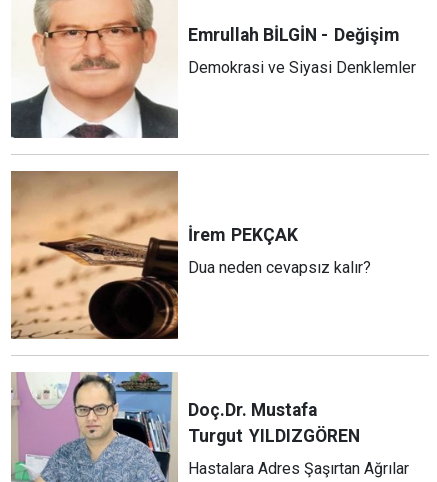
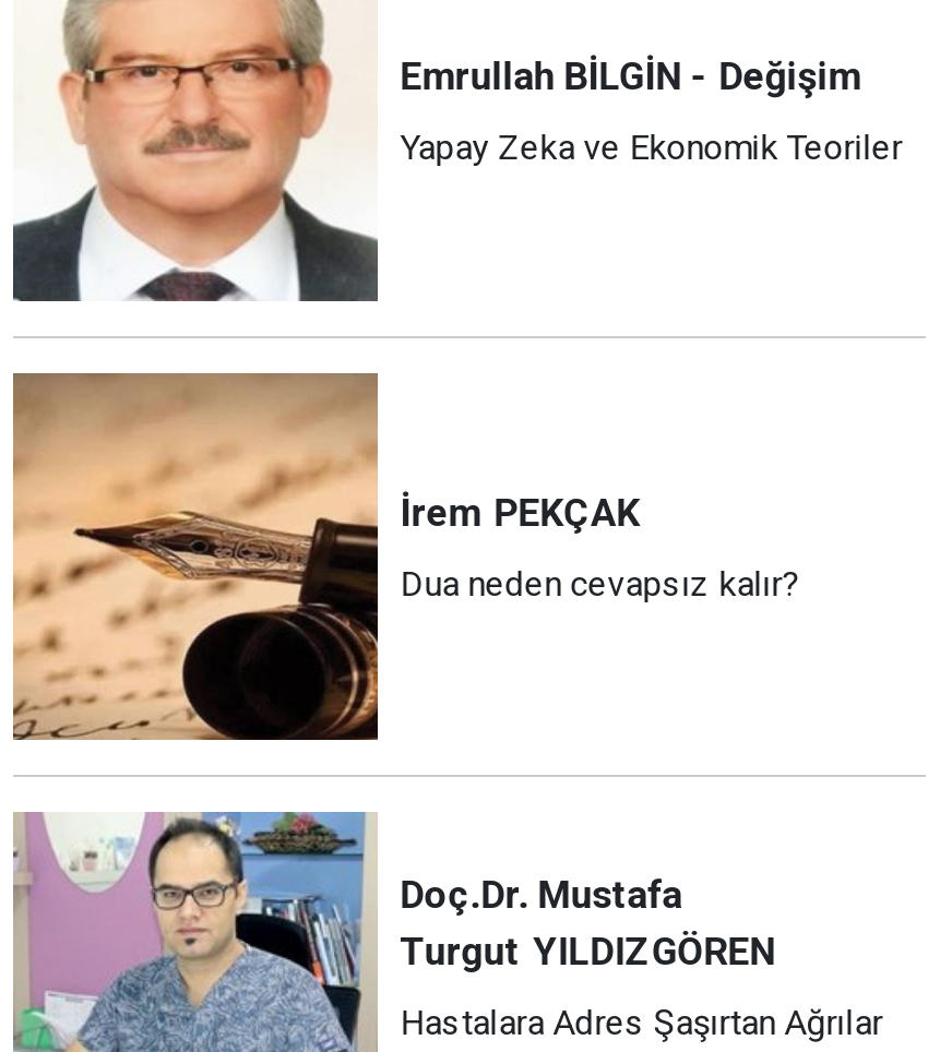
[188,58,416,77] Demokrasi ve Siyasi Denklemler -> [400,126,902,168] Yapay Zeka ve Ekonomik Teoriler

